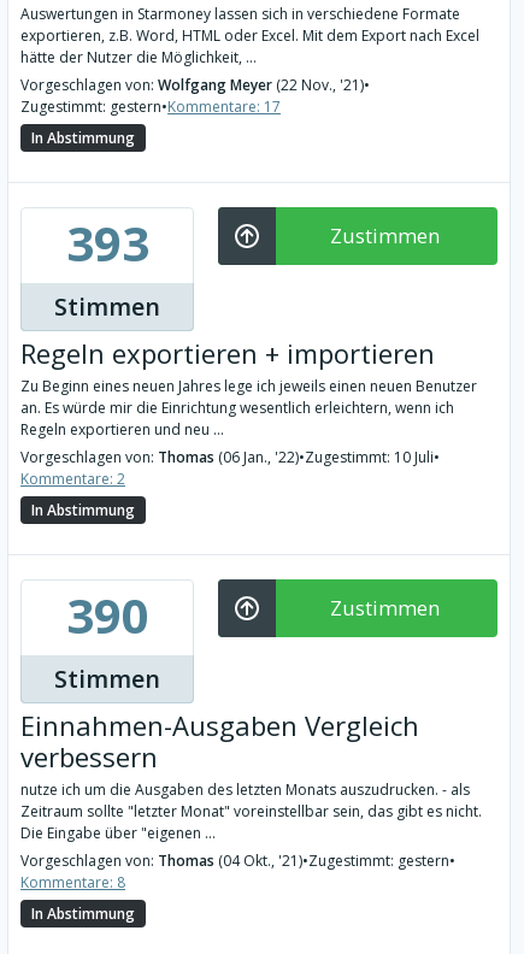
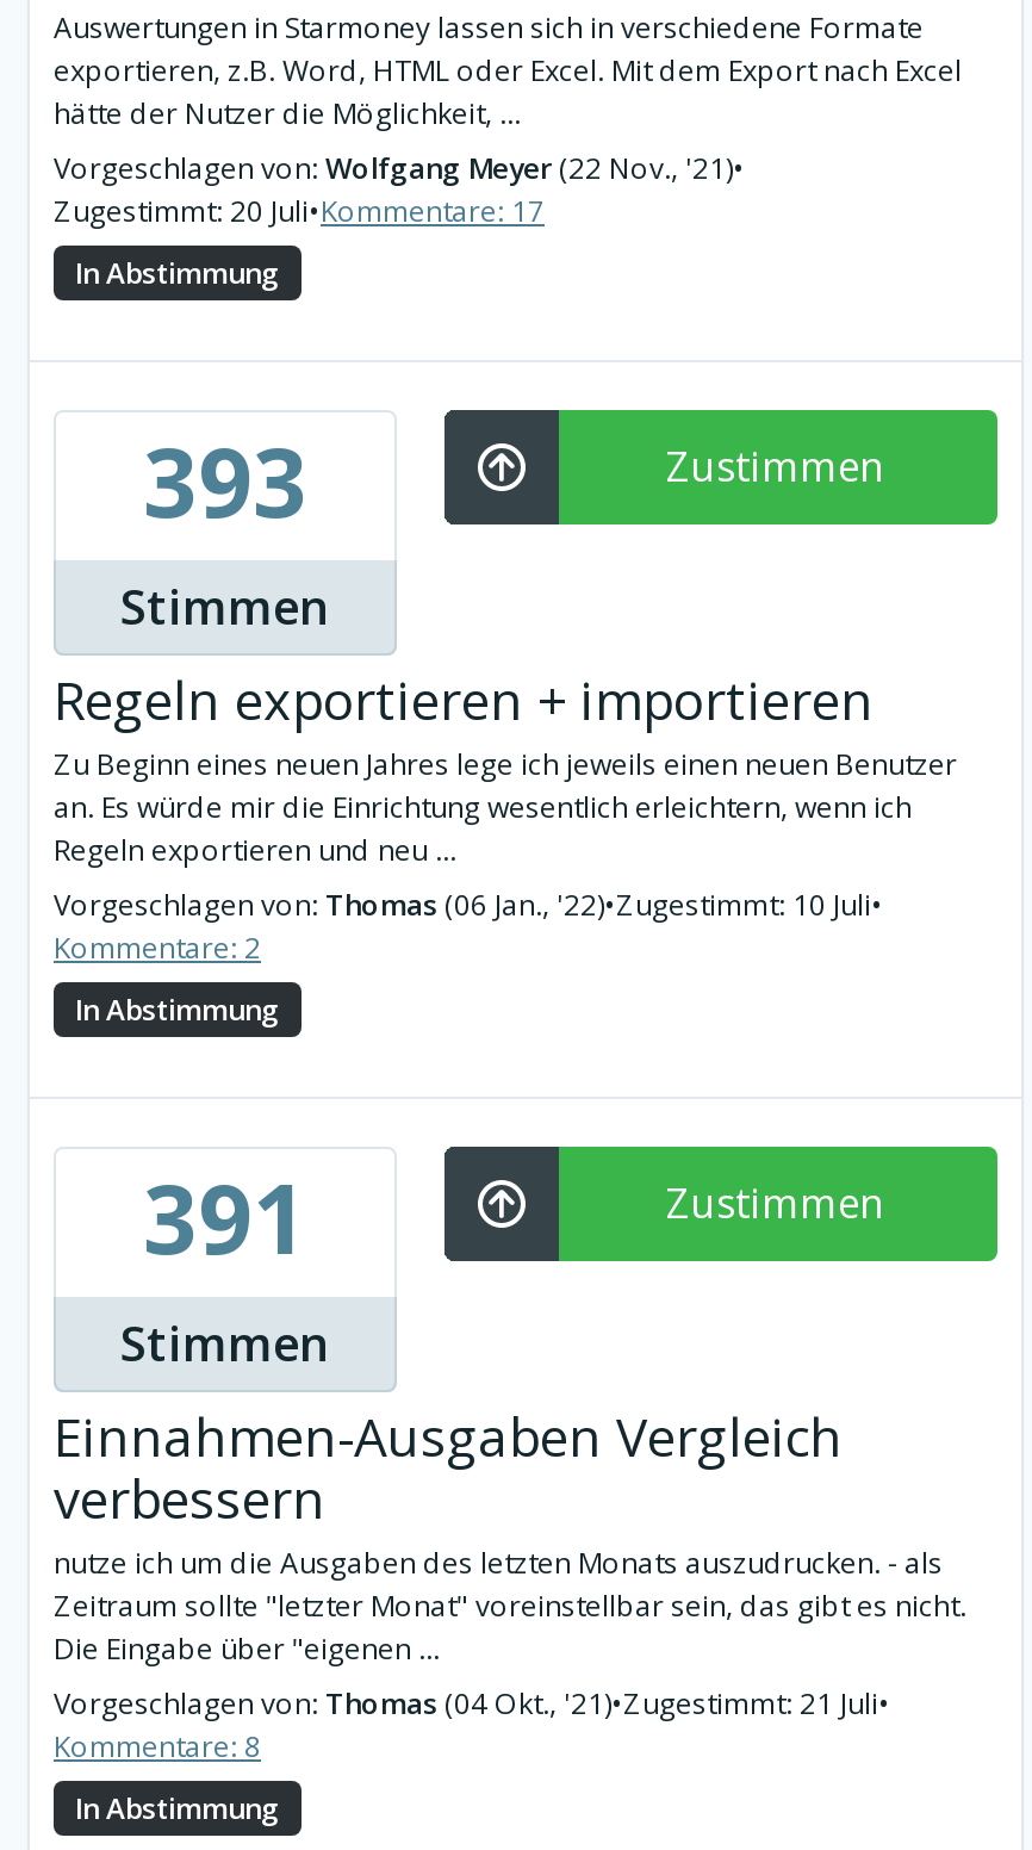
[20,96,281,117] Zugestimmt: gestern•Kommentare: 17 -> [54,191,545,231] Zugestimmt: 20 Juli•Kommentare: 17
[66,582,149,648] 390 -> [143,1151,307,1283] 391
[20,850,455,871] Vorgeschlagen von: Thomas (04 Okt., '21) •Zugestimmt: gestern• -> [54,1683,890,1724] Vorgeschlagen von: Thomas (04 Okt., '21) •Zugestimmt: 21 Juli•

